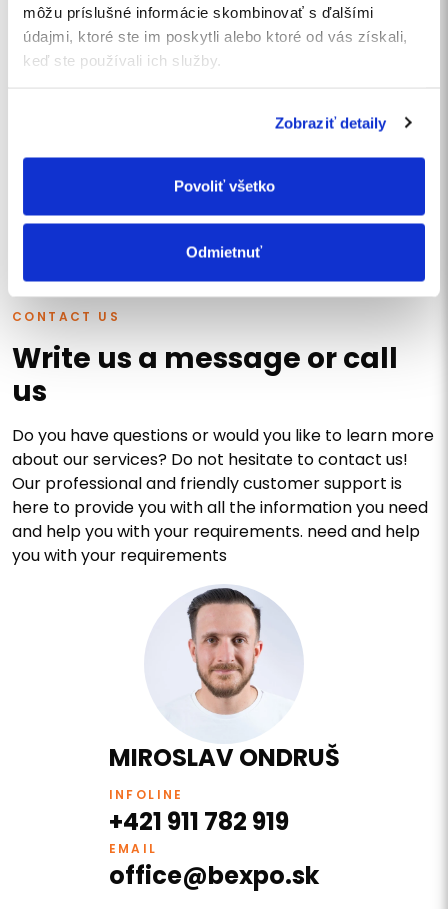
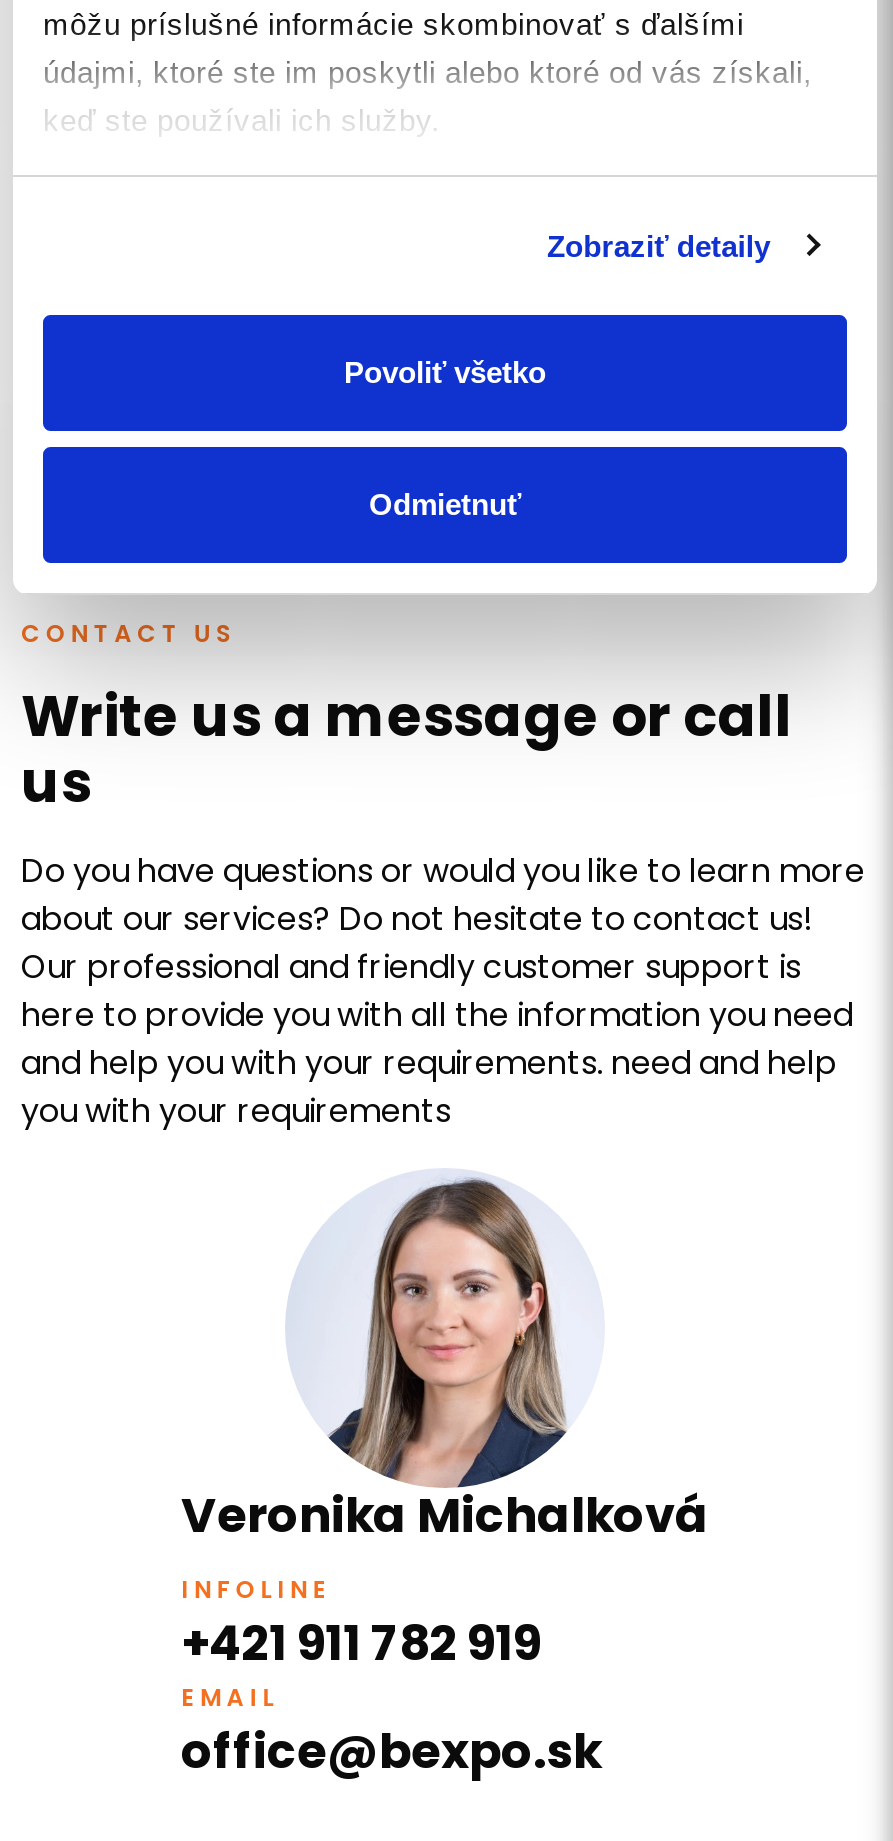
[108,587,339,774] [image] | MIROSLAV ONDRUŠ -> [181,1176,709,1549] [image] | Veronika Michalková

